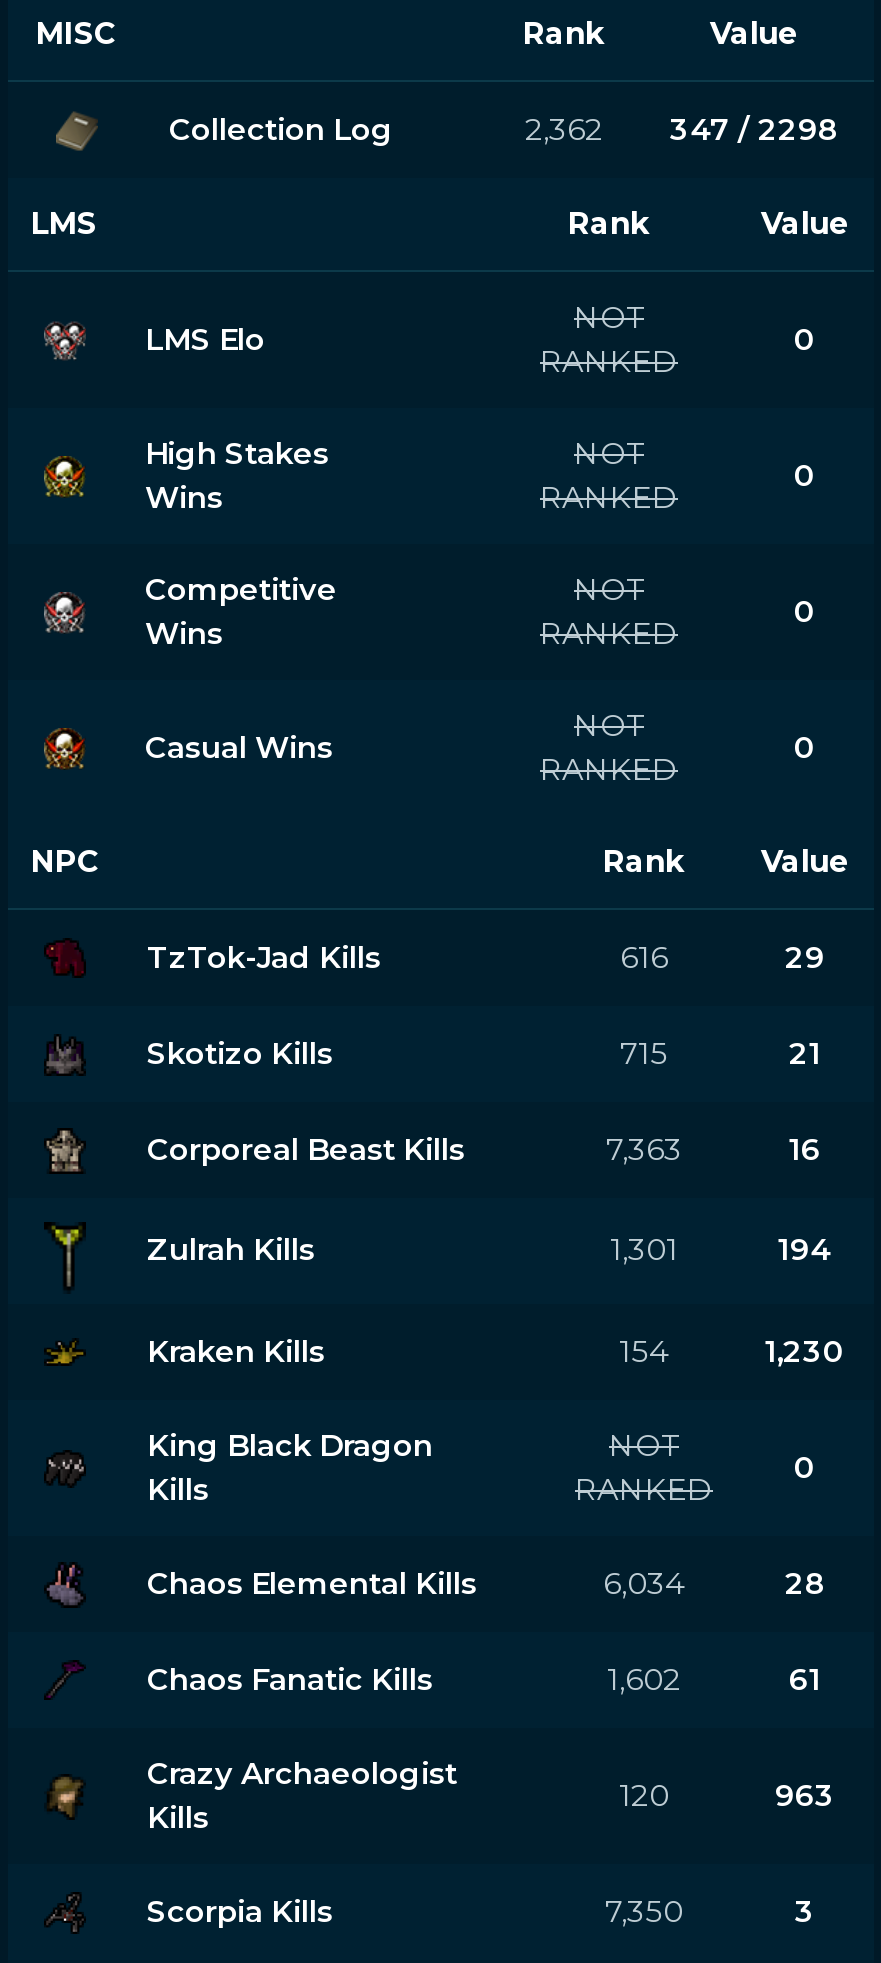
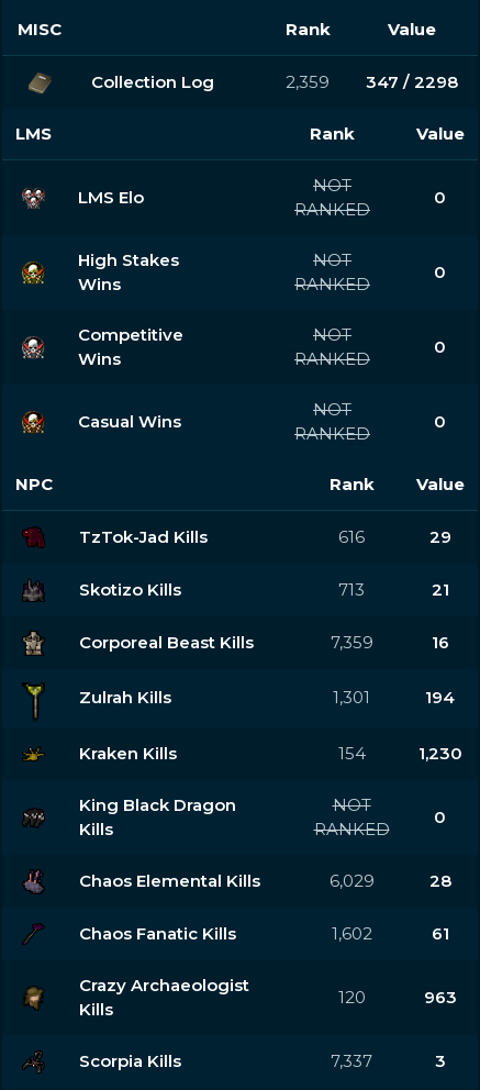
[525,109,838,147] 2,362 347 / 2298 -> [286,71,458,92] 2,359 347 / 2298
[620,1033,668,1071] 715 -> [338,579,365,600] 713
[606,1129,682,1167] 7,363 -> [330,631,373,652] 7,359
[603,1563,685,1601] 6,034 -> [329,870,374,891] 6,029
[605,1891,683,1929] 7,350 -> [331,1050,372,1071] 7,337

